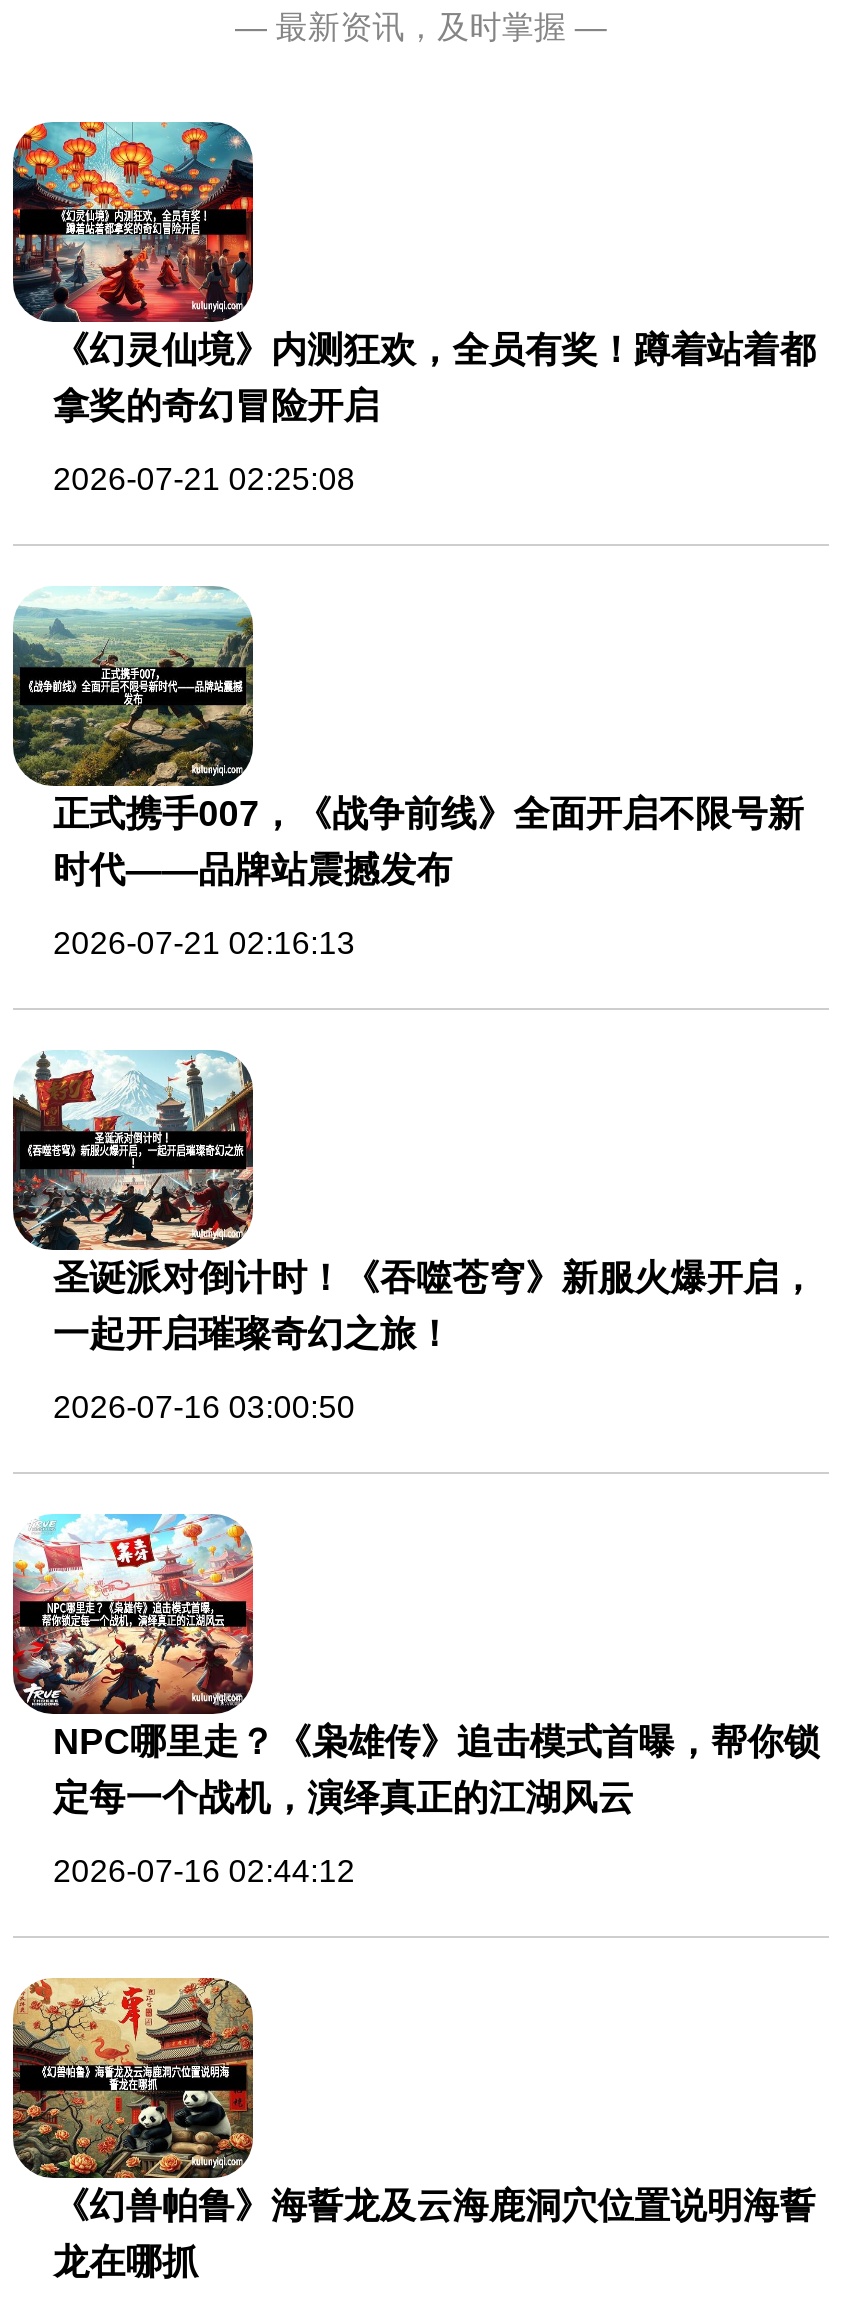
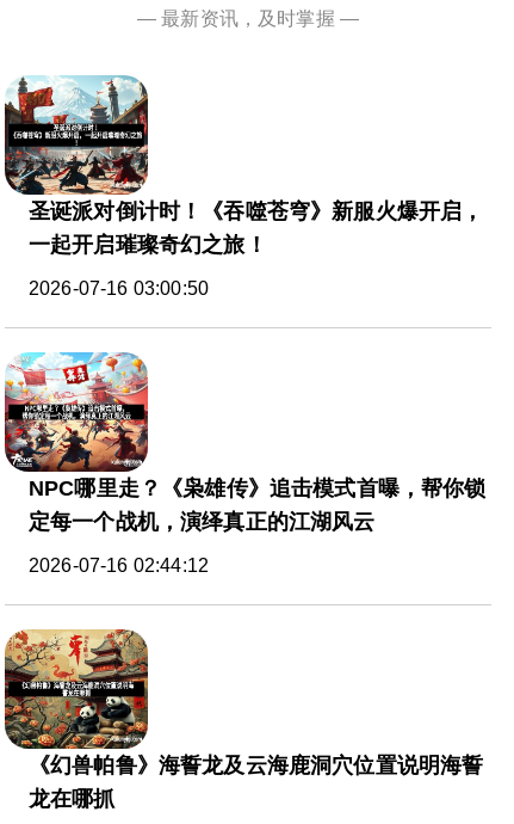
[11,120,816,496] [image] | 《幻灵仙境》内测狂欢，全员有奖！蹲着站着都 | 拿奖的奇幻冒险开启 | 2026-07-21 02:25:08 -> none
[11,588,804,960] [image] | 正式携手007，《战争前线》全面开启不限号新 | 时代——品牌站震撼发布 | 2026-07-21 02:16:13 -> none

